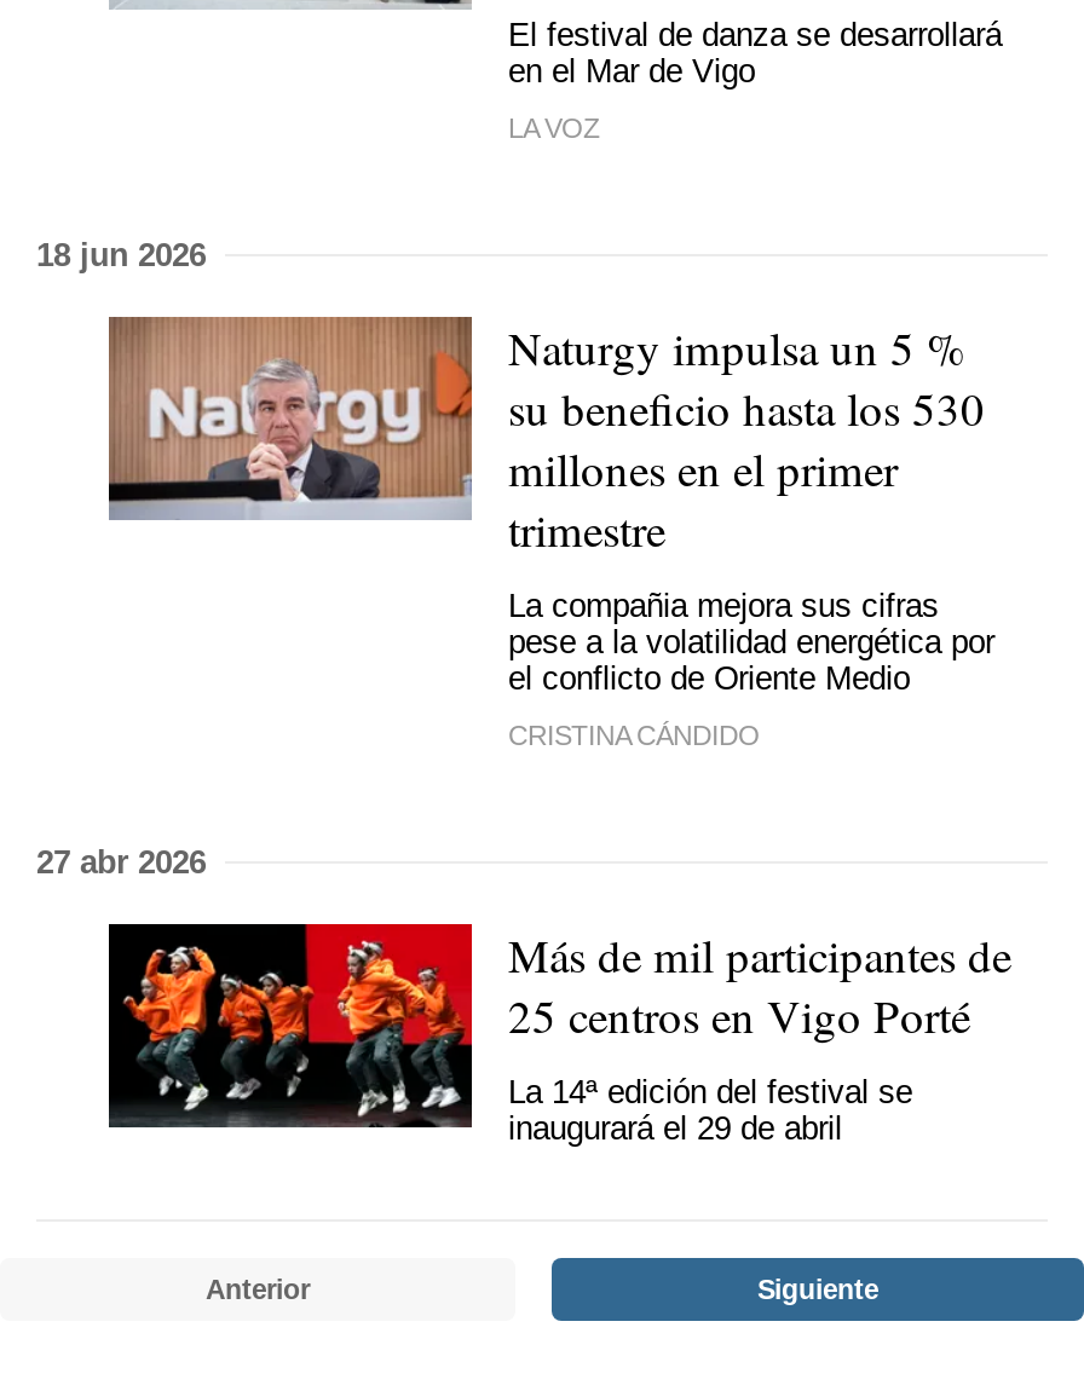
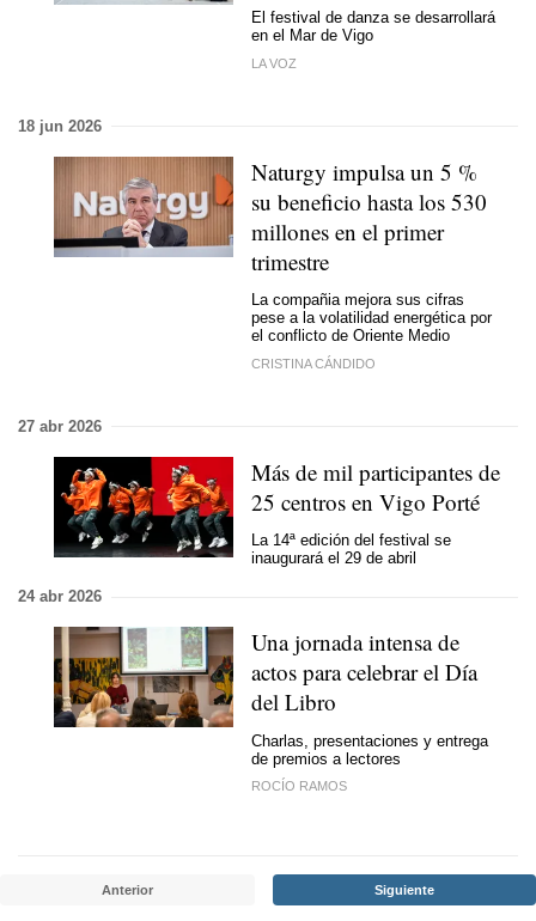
none -> [18,587,488,793] [image] | 24 abr 2026 | Una jornada intensa de | actos para celebrar el Día | del Libro | Charlas, presentaciones y entrega | de premios a lectores | ROCÍO RAMOS

